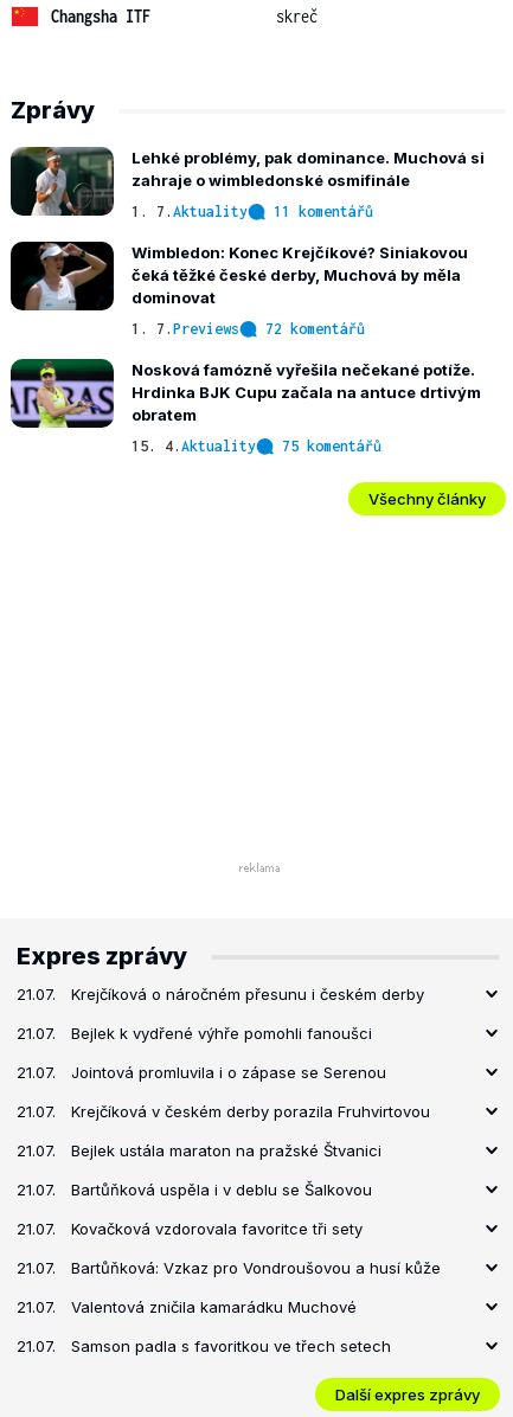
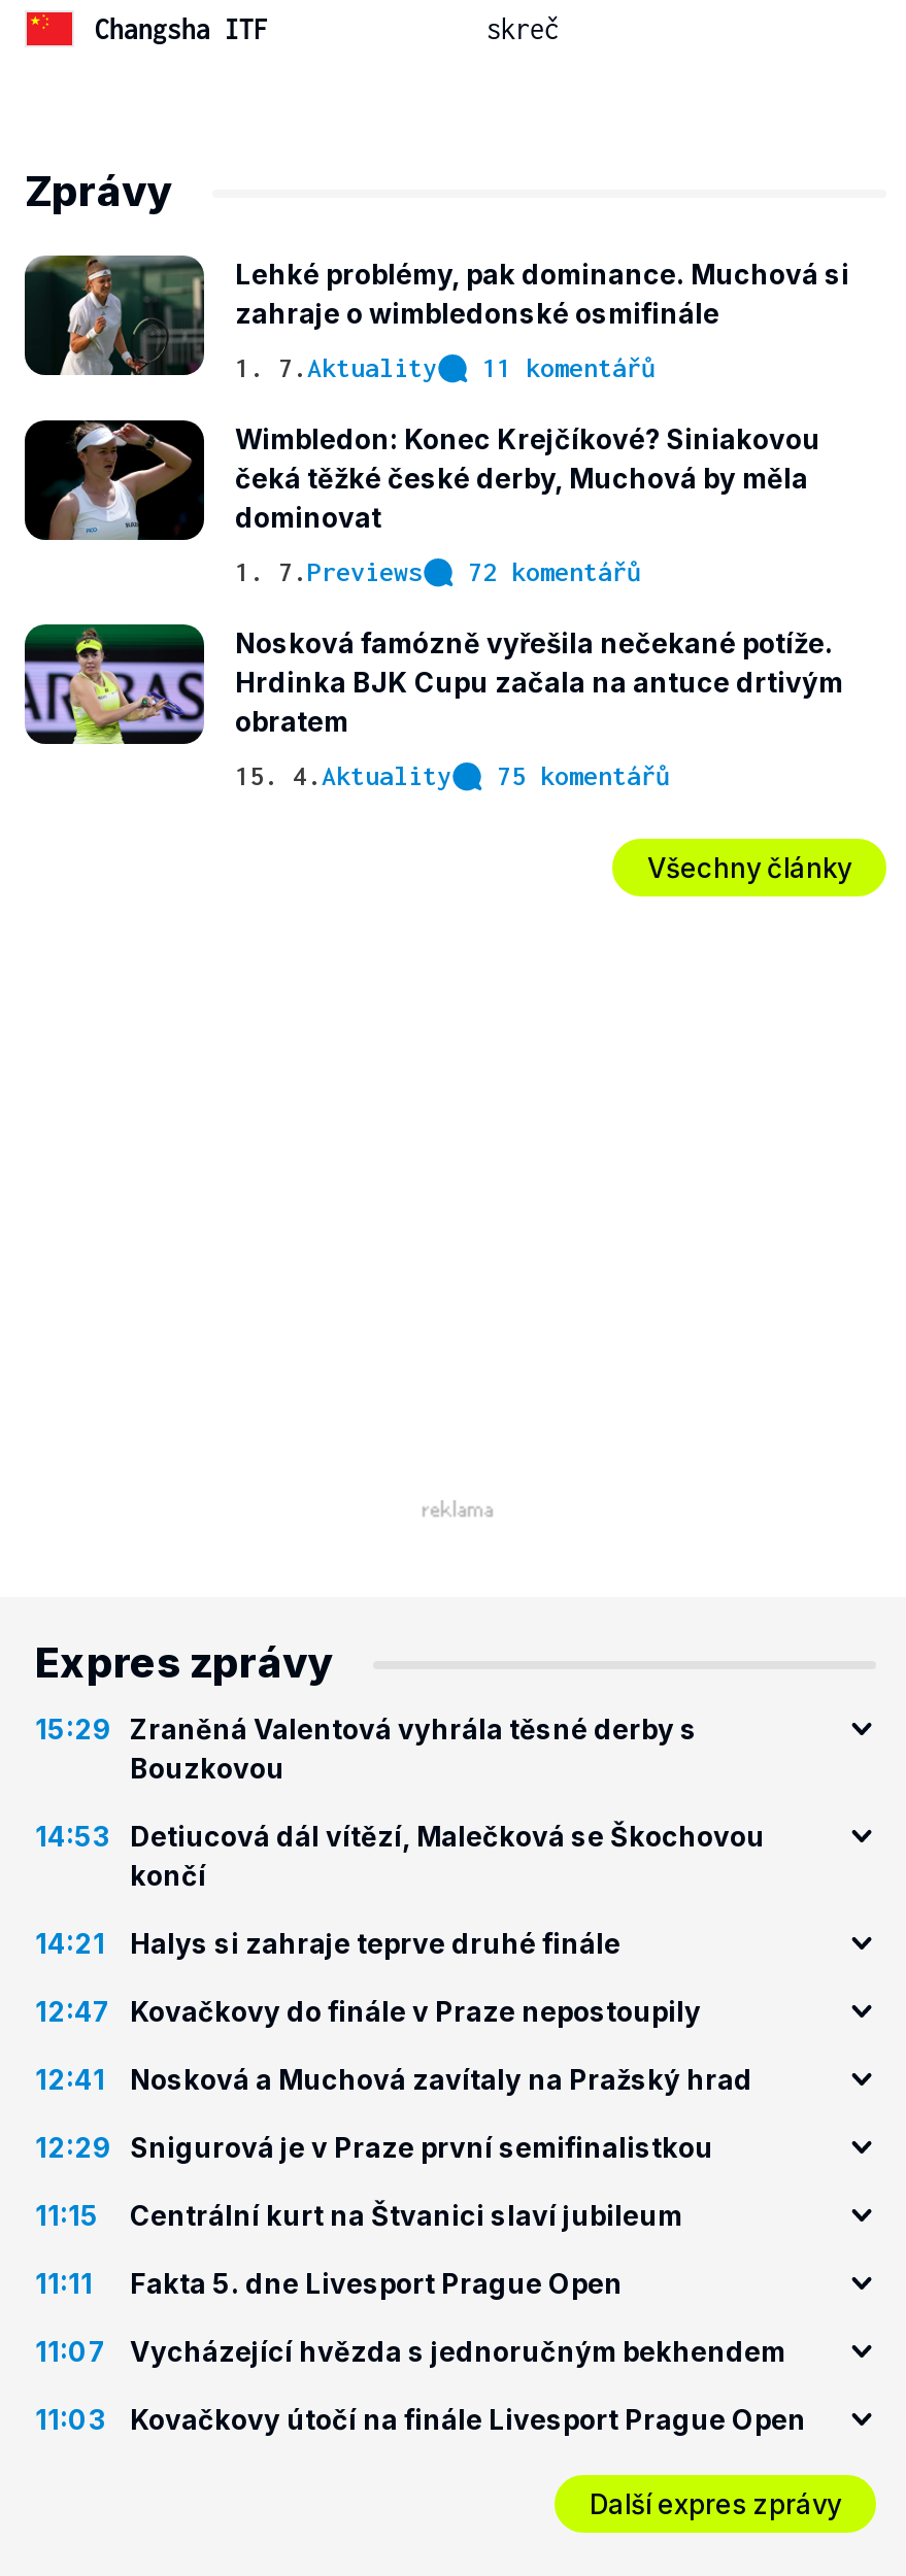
[17,985,424,1004] 21.07. | Krejčíková o náročném přesunu i českém derby -> [35,1713,697,1785] 15:29 Zraněná Valentová vyhrála těsné derby s | Bouzkovou
[17,1024,372,1043] 21.07. | Bejlek k vydřené výhře pomohli fanoušci -> [35,1820,765,1892] 14:53 Detiucová dál vítězí, Malečková se Škochovou | končí
[17,1063,386,1082] 21.07. | Jointová promluvila i o zápase se Serenou -> [35,1927,620,1960] 14:21 | Halys si zahraje teprve druhé finále
[17,1102,430,1121] 21.07. | Krejčíková v českém derby porazila Fruhvirtovou -> [35,1995,701,2028] 12:47 Kovačkovy do finále v Praze nepostoupily
[17,1141,381,1160] 21.07. | Bejlek ustála maraton na pražské Štvanici -> [35,2063,752,2096] 12:41 | Nosková a Muchová zavítaly na Pražský hrad
[17,1180,372,1199] 21.07. | Bartůňková uspěla i v deblu se Šalkovou -> [35,2131,713,2164] 12:29 Snigurová je v Praze první semifinalistkou
[17,1219,363,1238] 21.07. | Kovačková vzdorovala favoritce tři sety -> [35,2199,682,2232] 11:15 | Centrální kurt na Štvanici slaví jubileum
[17,1258,441,1277] 21.07. | Bartůňková: Vzkaz pro Vondroušovou a husí kůže -> [35,2267,623,2300] 11:11 | Fakta 5. dne Livesport Prague Open
[17,1297,357,1316] 21.07. | Valentová zničila kamarádku Muchové -> [35,2335,785,2368] 11:07 | Vycházející hvězda s jednoručným bekhendem
[17,1336,391,1355] 21.07. | Samson padla s favoritkou ve třech setech -> [35,2403,806,2436] 11:03 | Kovačkovy útočí na finále Livesport Prague Open

